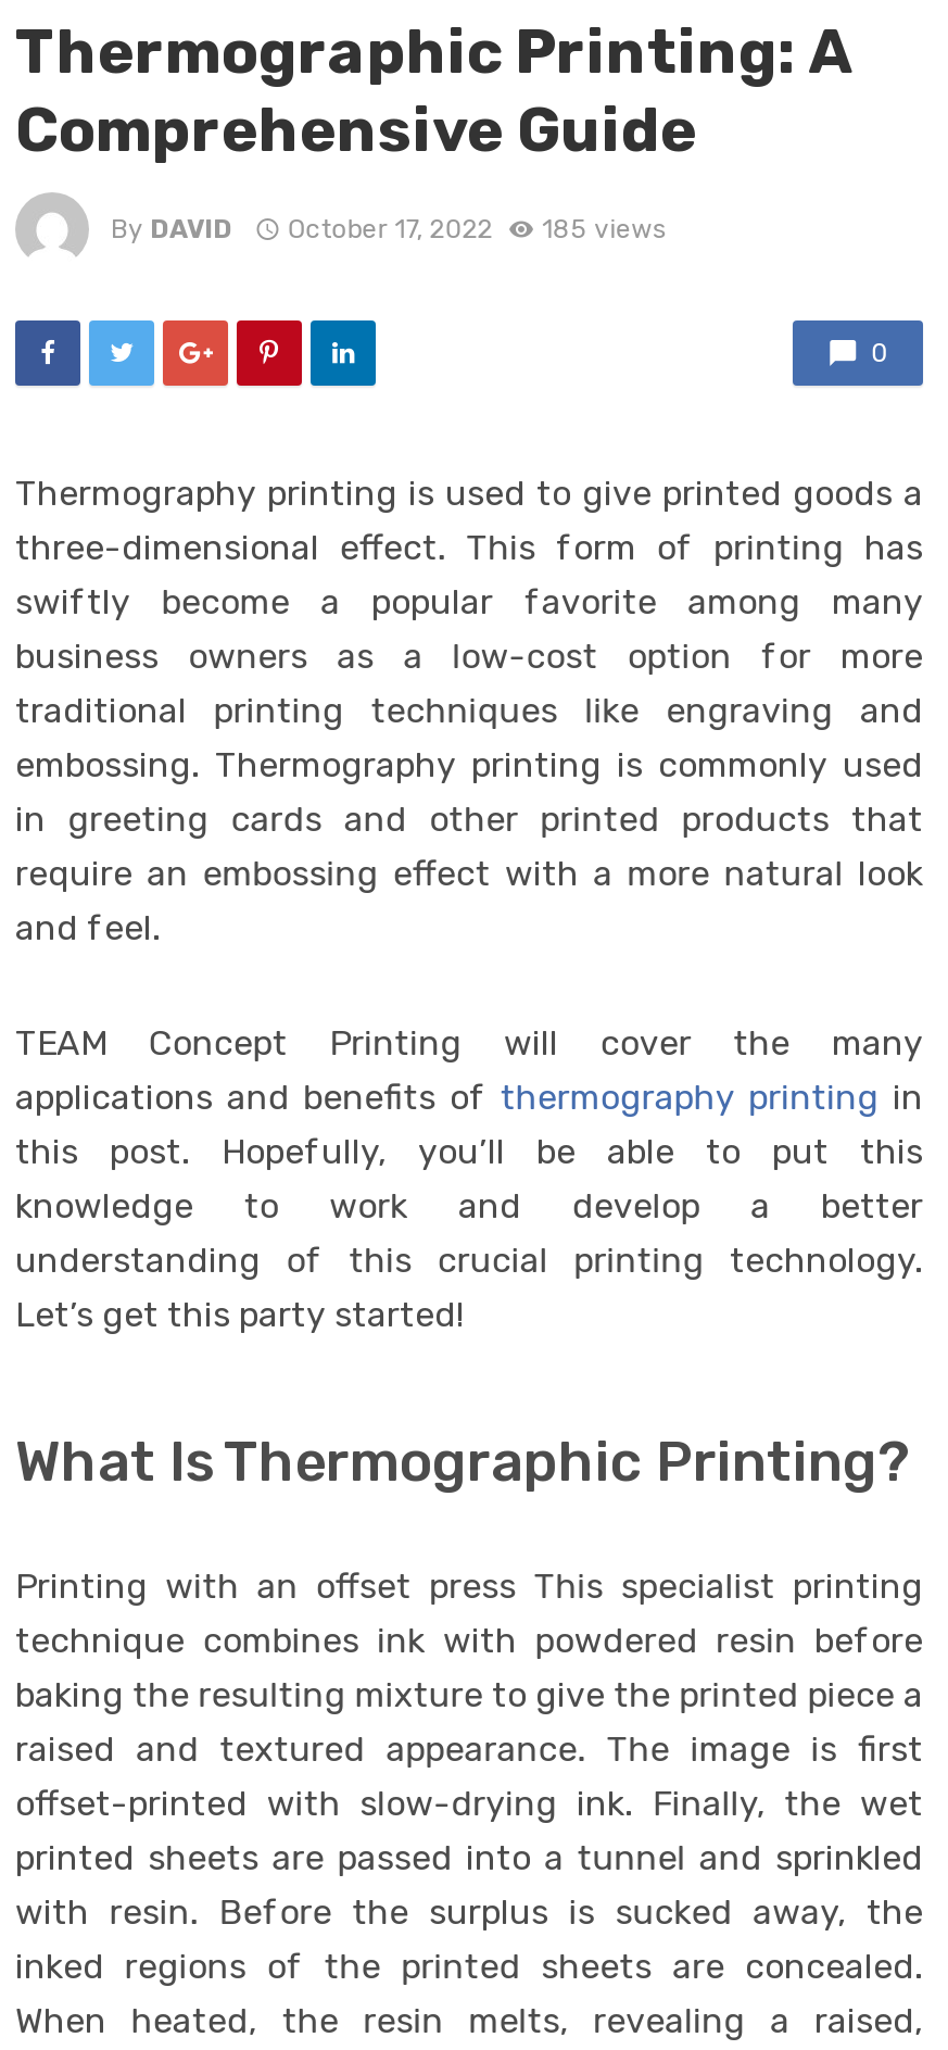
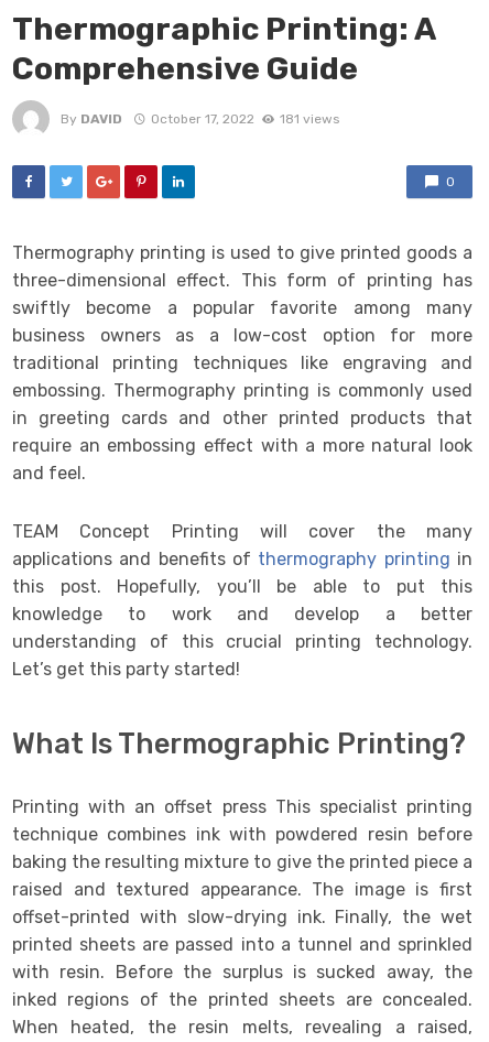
[111,213,666,244] By DAVID October 17, 2022 185 views -> [61,111,339,126] By DAVID October 17, 2022 181 views

